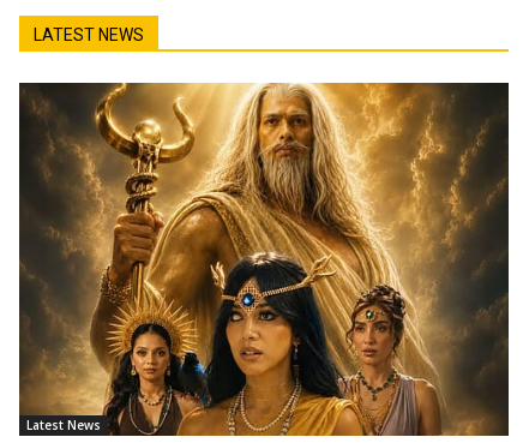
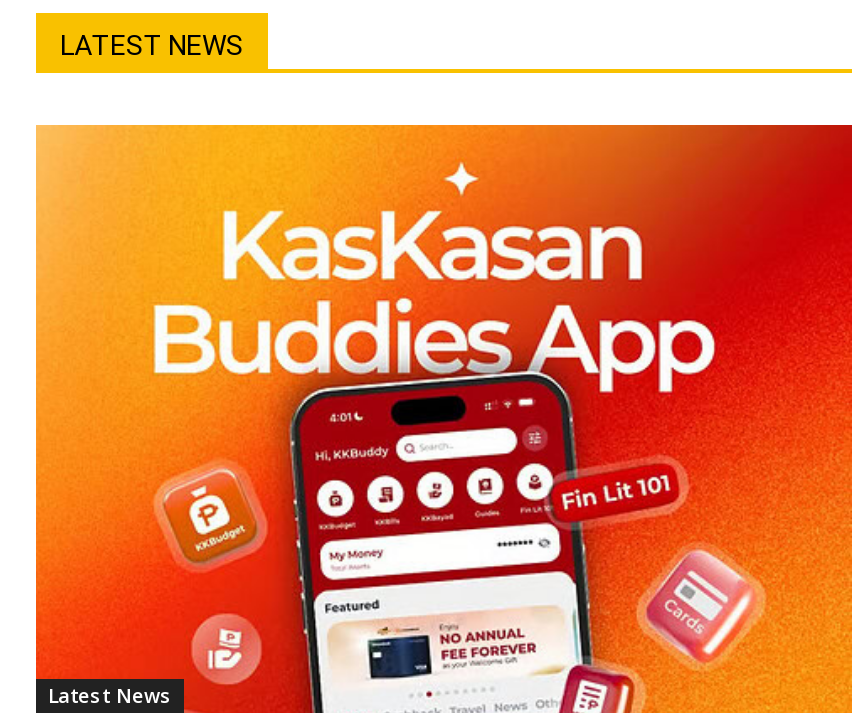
[18,82,510,437] [image] -> [34,123,854,715] [image]

